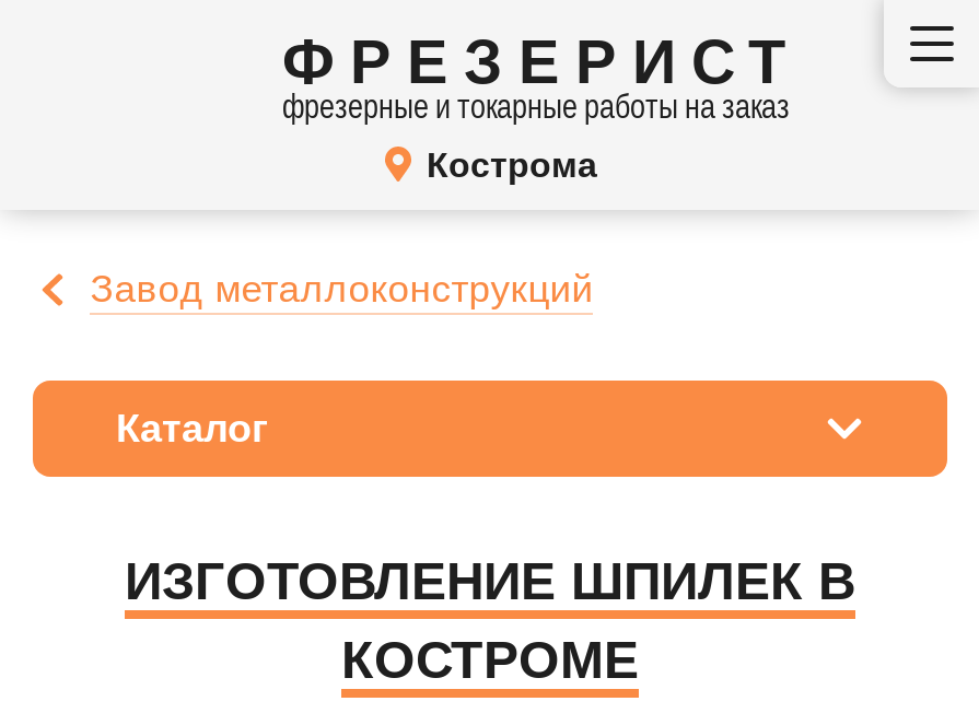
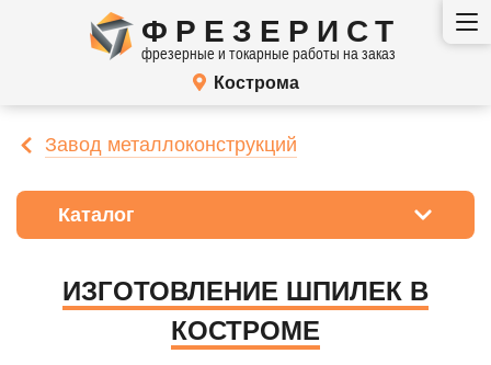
none -> [89,11,133,60] [image]

